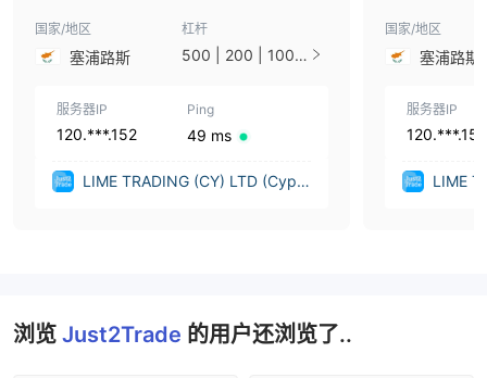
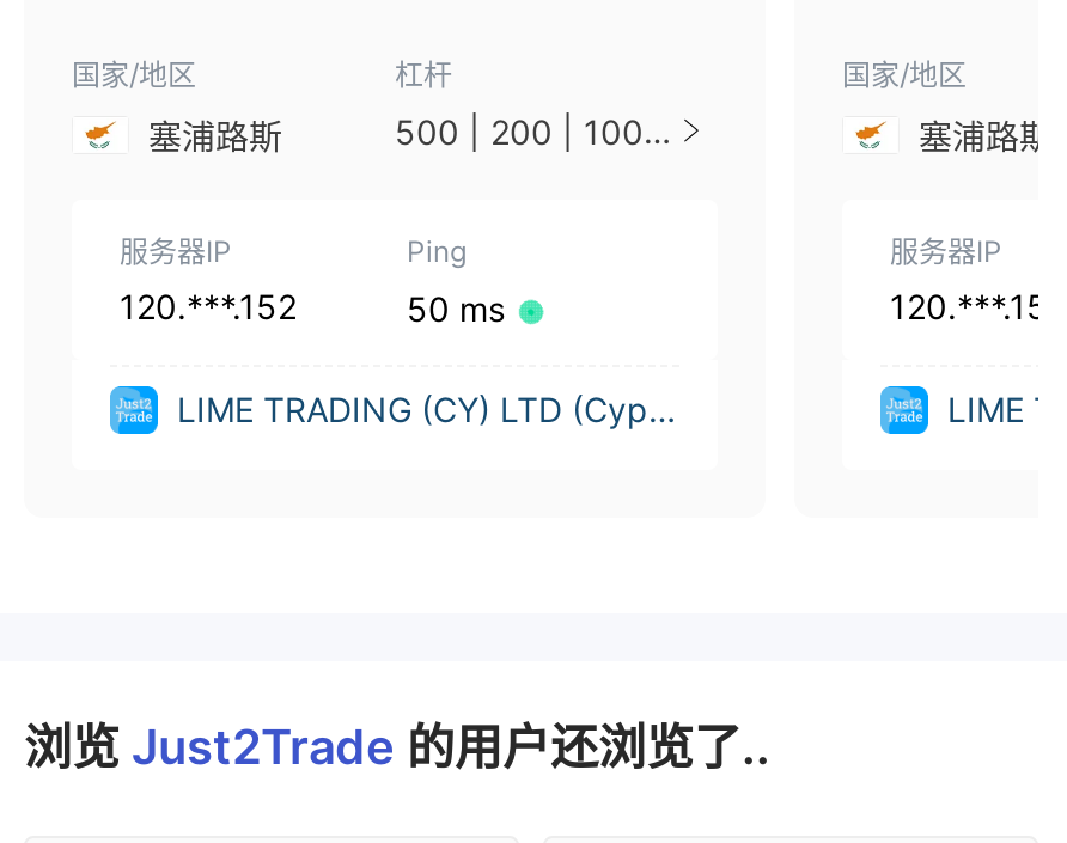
[187,126,232,144] 49 ms -> [407,288,505,329] 50 ms

